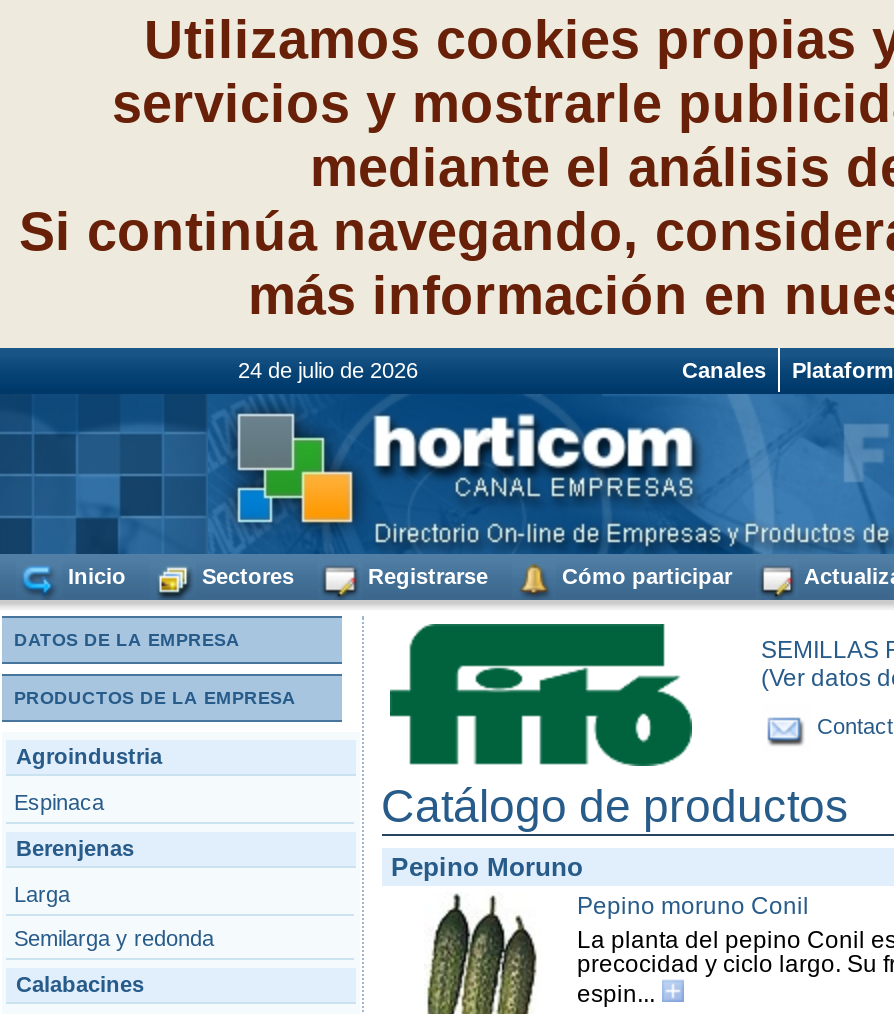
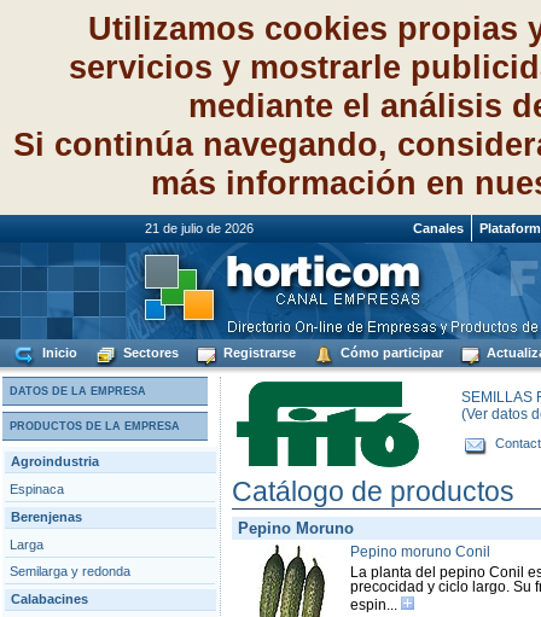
[238,358,766,382] 24 de julio de 2026 Canales -> [145,221,464,235] 21 de julio de 2026 Canales

